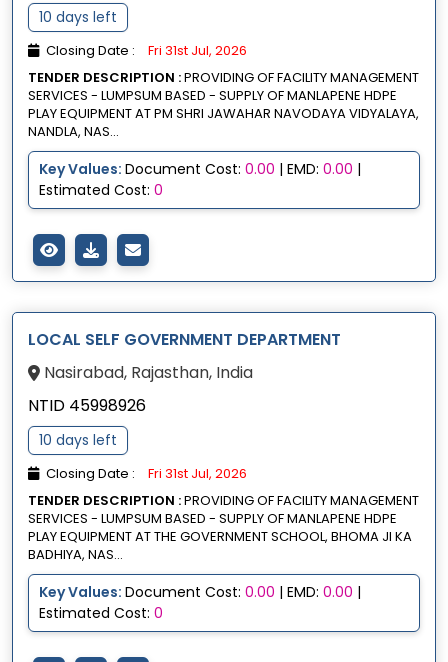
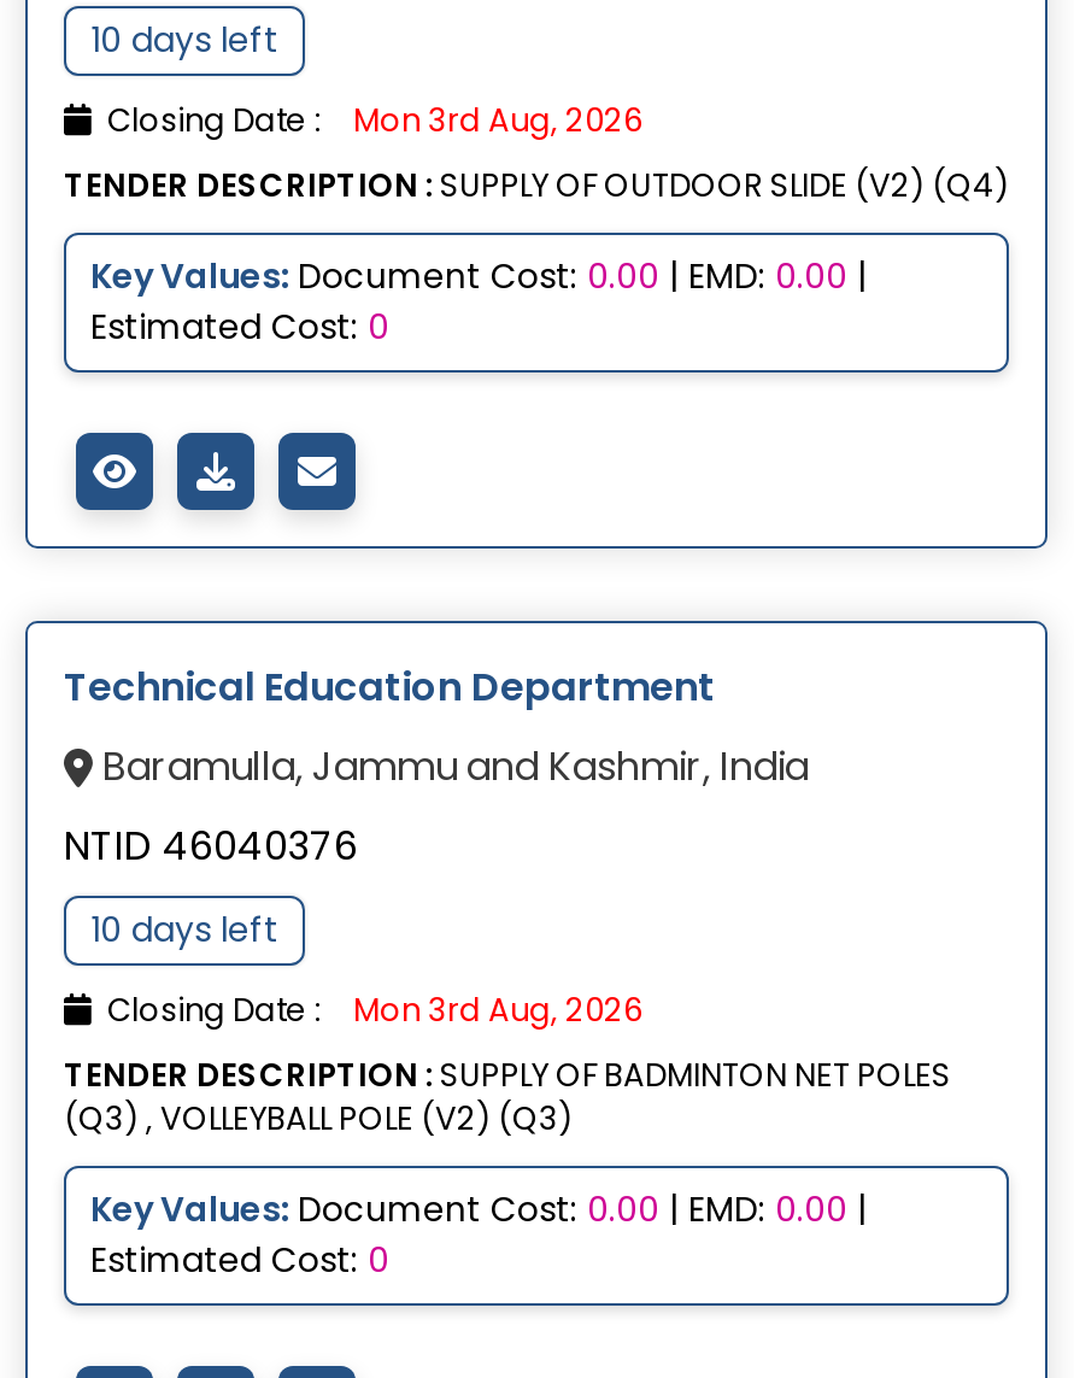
[28,41,419,141] Closing Date : Fri 31st Jul, 2026 | TENDER DESCRIPTION : PROVIDING OF FACILITY MANAGEMENT | SERVICES - LUMPSUM BASED - SUPPLY OF MANLAPENE HDPE | PLAY EQUIPMENT AT PM SHRI JAWAHAR NAVODAYA VIDYALAYA, | NANDLA, NAS... -> [64,98,1009,209] Closing Date : Mon 3rd Aug, 2026 | TENDER DESCRIPTION : SUPPLY OF OUTDOOR SLIDE (V2) (Q4)
[28,328,341,417] LOCAL SELF GOVERNMENT DEPARTMENT | Nasirabad, Rajasthan, India | NTID 45998926 -> [64,660,809,875] Technical Education Department | Baramulla, Jammu and Kashmir, India | NTID 46040376
[28,464,419,564] Closing Date : Fri 31st Jul, 2026 | TENDER DESCRIPTION : PROVIDING OF FACILITY MANAGEMENT | SERVICES - LUMPSUM BASED - SUPPLY OF MANLAPENE HDPE | PLAY EQUIPMENT AT THE GOVERNMENT SCHOOL, BHOMA JI KA | BADHIYA, NAS... -> [64,988,951,1142] Closing Date : Mon 3rd Aug, 2026 | TENDER DESCRIPTION : SUPPLY OF BADMINTON NET POLES | (Q3) , VOLLEYBALL POLE (V2) (Q3)

